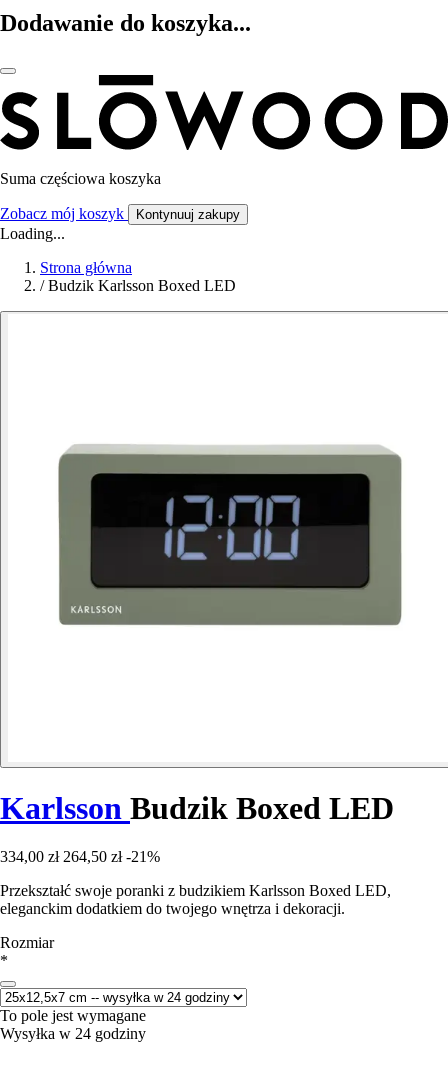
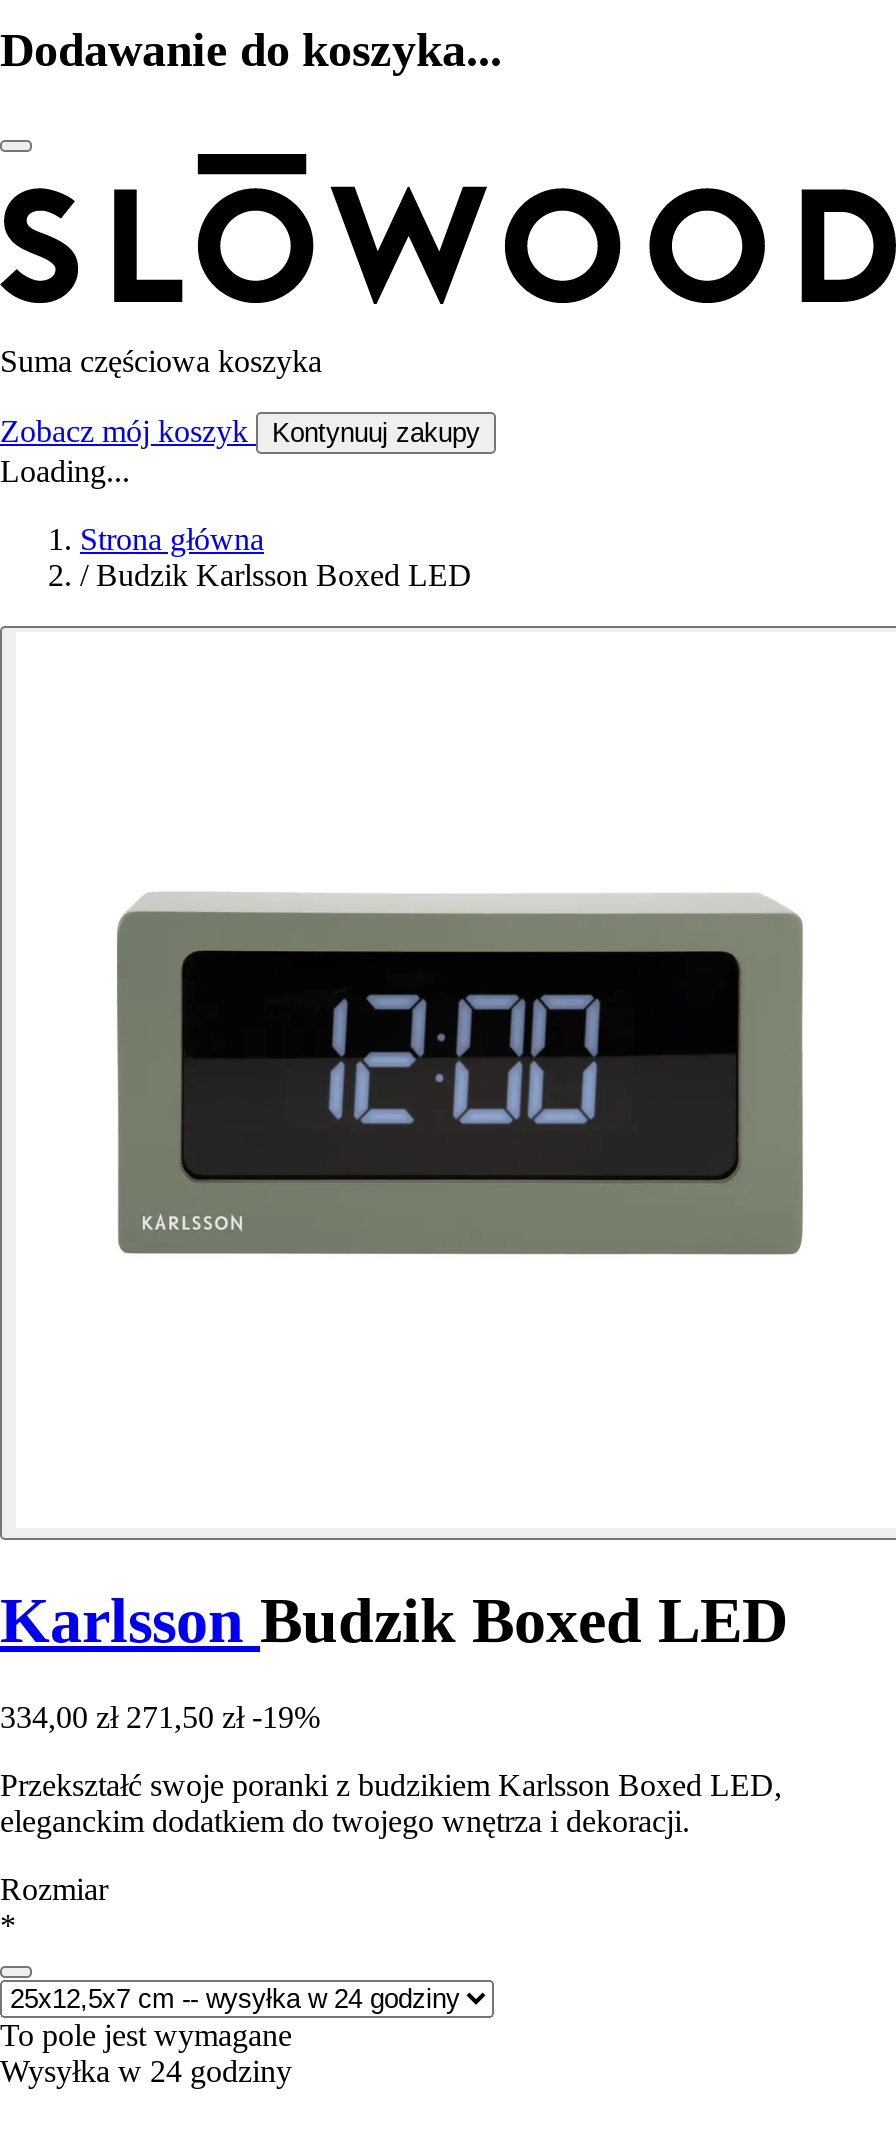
[0,848,160,865] 334,00 zł 264,50 zł -21% -> [0,1700,320,1734] 334,00 zł 271,50 zł -19%

